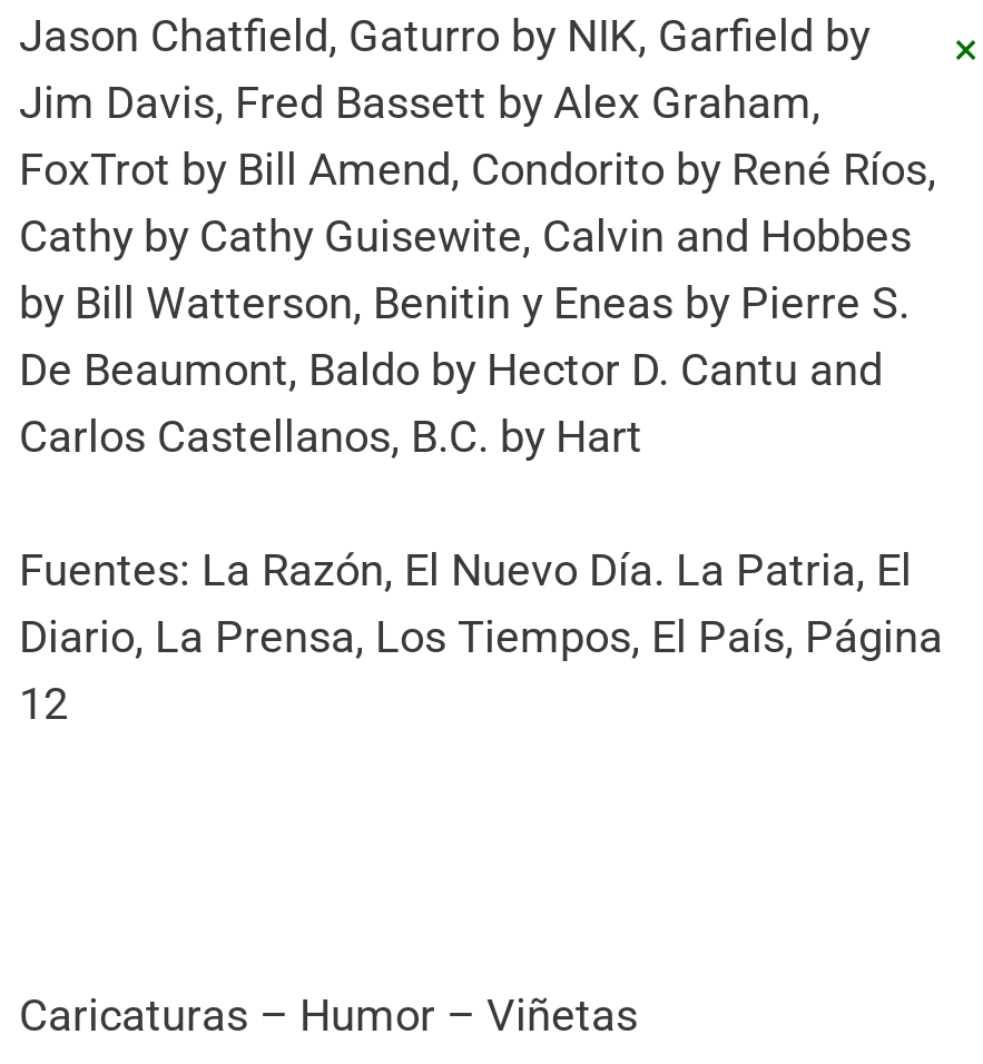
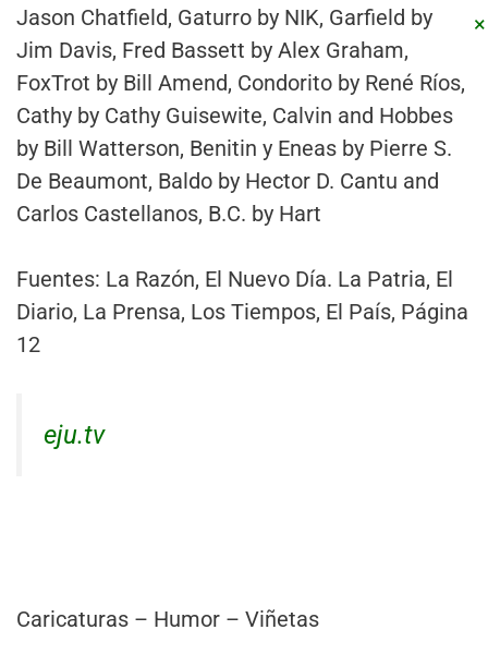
none -> [44,420,105,450] eju.tv

